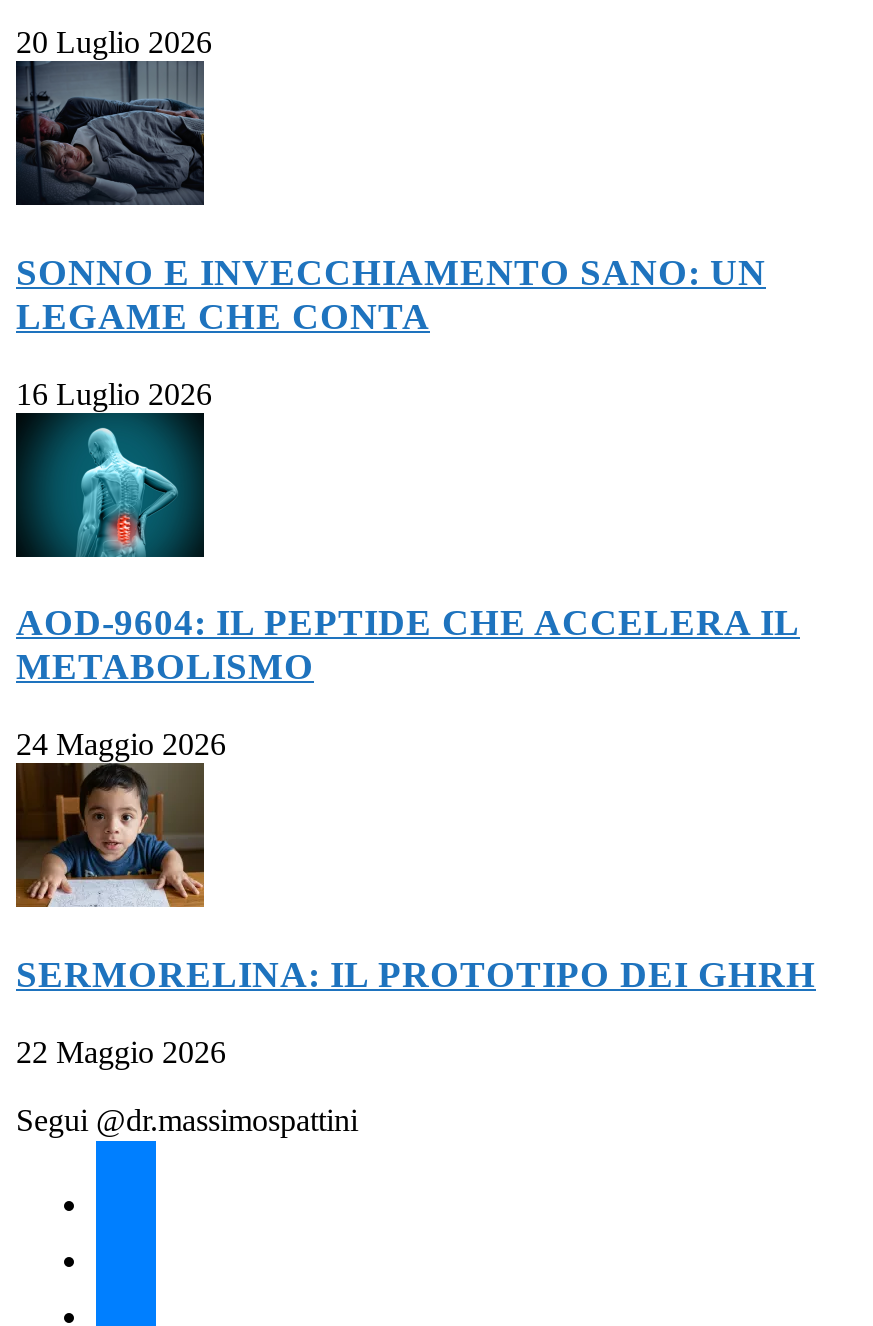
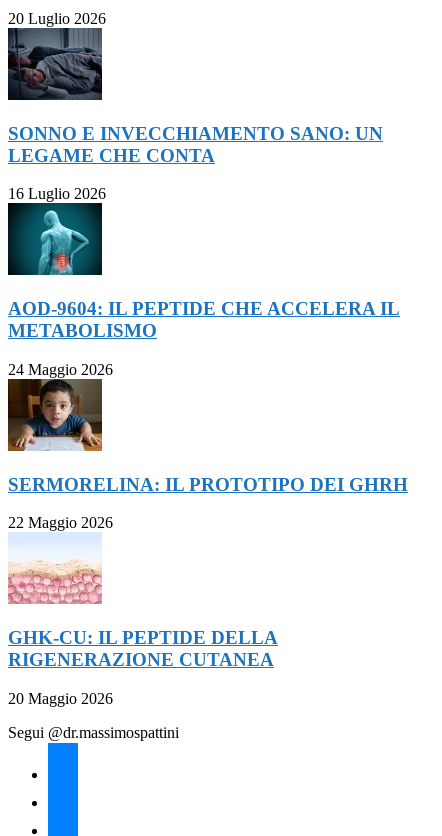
none -> [8,561,278,707] [image] | GHK-CU: IL PEPTIDE DELLA | RIGENERAZIONE CUTANEA | 20 Maggio 2026

